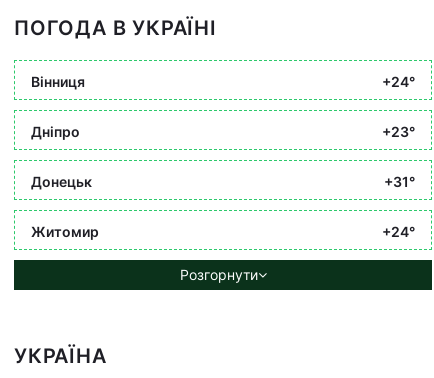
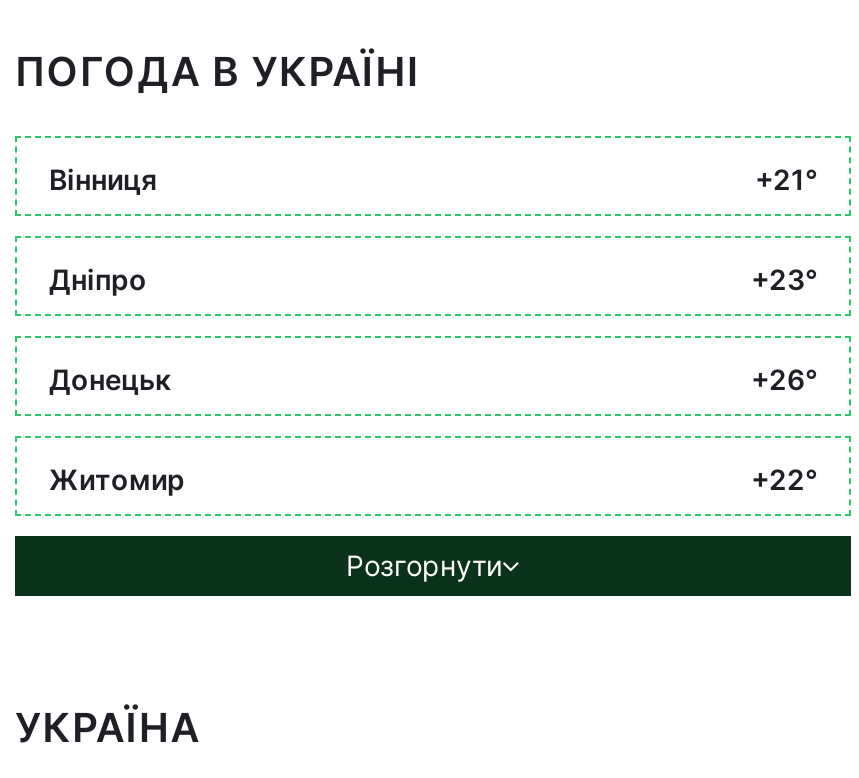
[382,72,415,89] +24° -> [755,161,817,195] +21°
[384,172,415,189] +31° -> [751,361,817,395] +26°
[382,222,415,239] +24° -> [751,461,817,495] +22°

